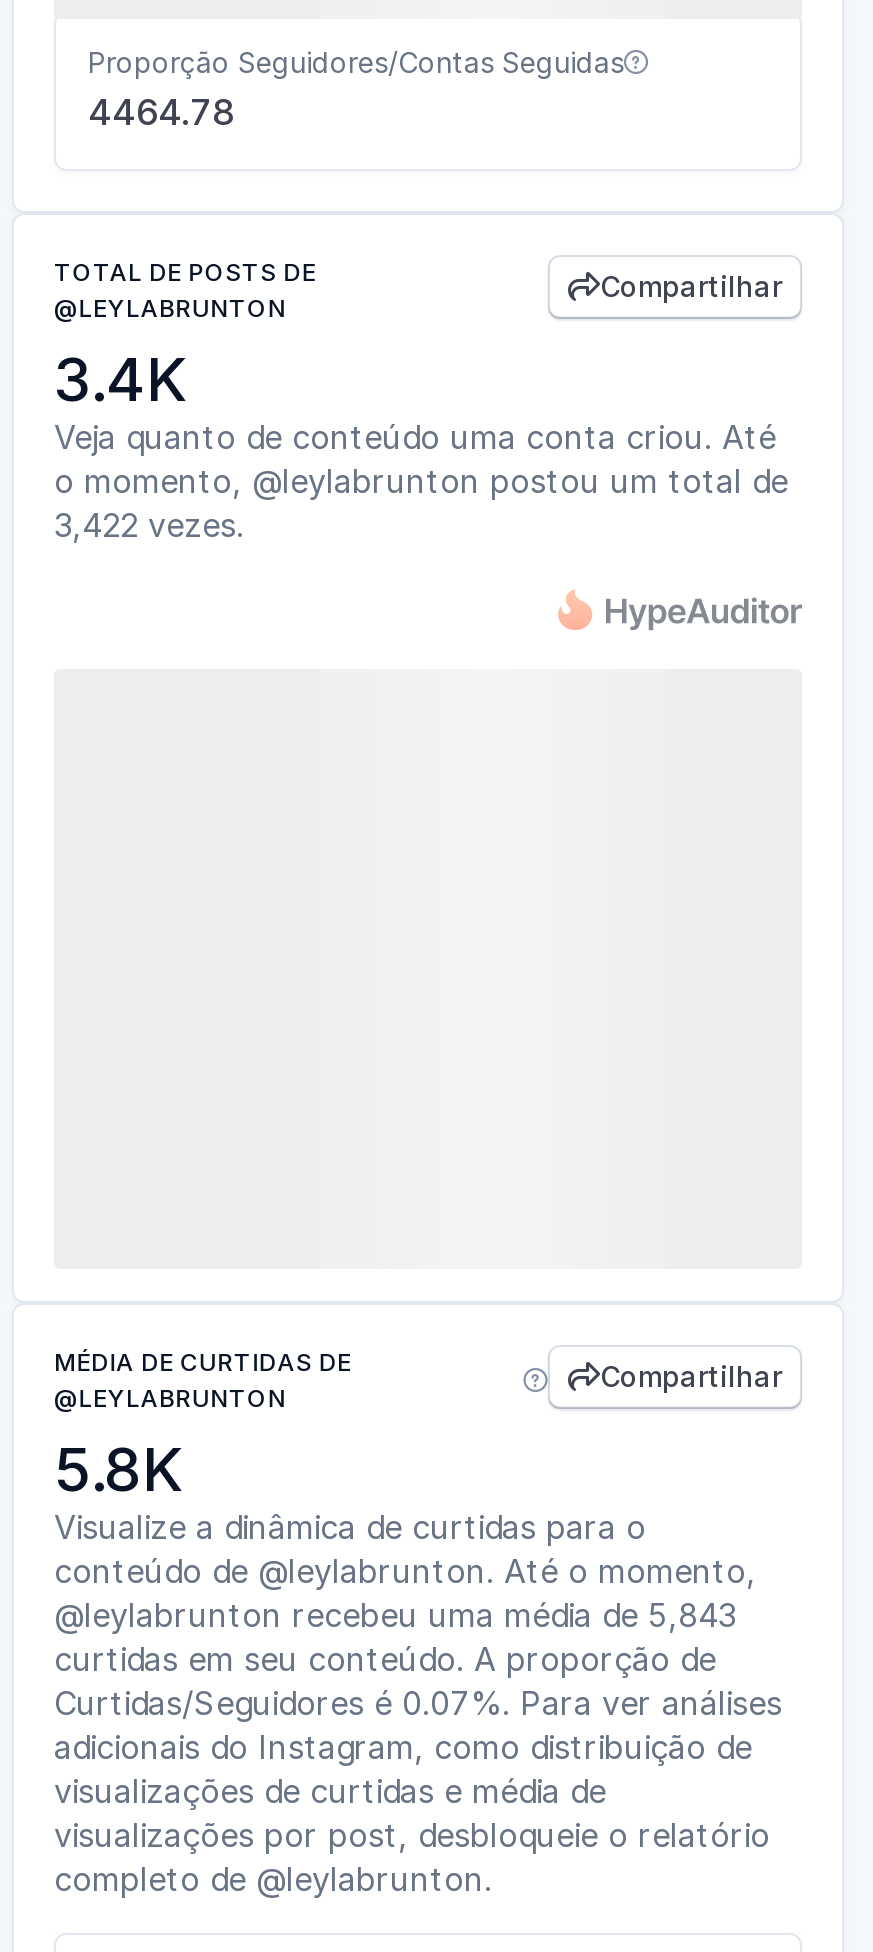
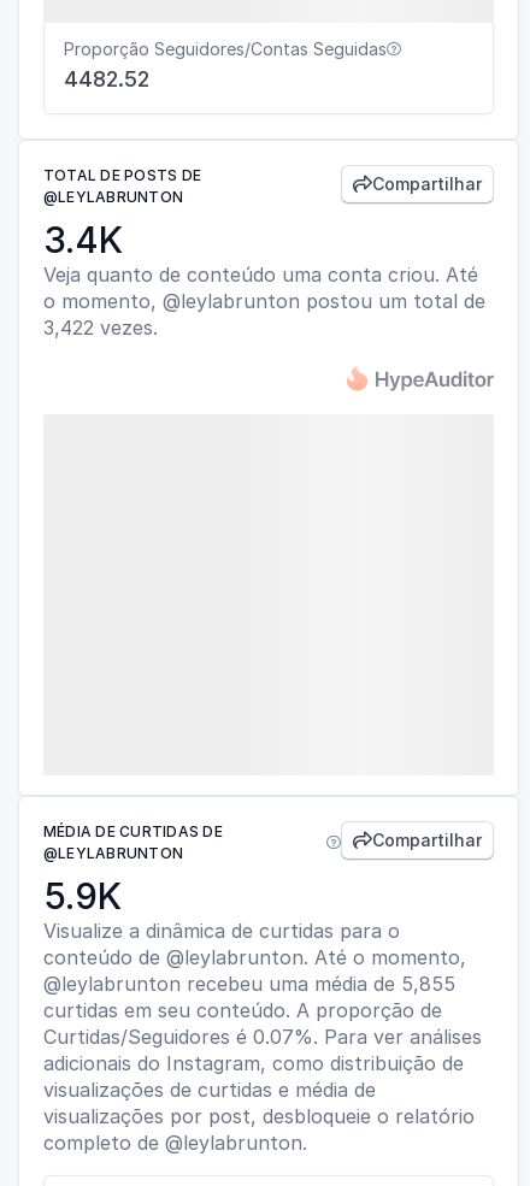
[88,90,234,132] 4464.78 -> [64,66,149,91] 4482.52
[54,1433,182,1505] 5.8K -> [43,874,122,918] 5.9K
[54,1595,736,1635] @leylabrunton recebeu uma média de 5,843 -> [43,972,455,996] @leylabrunton recebeu uma média de 5,855

